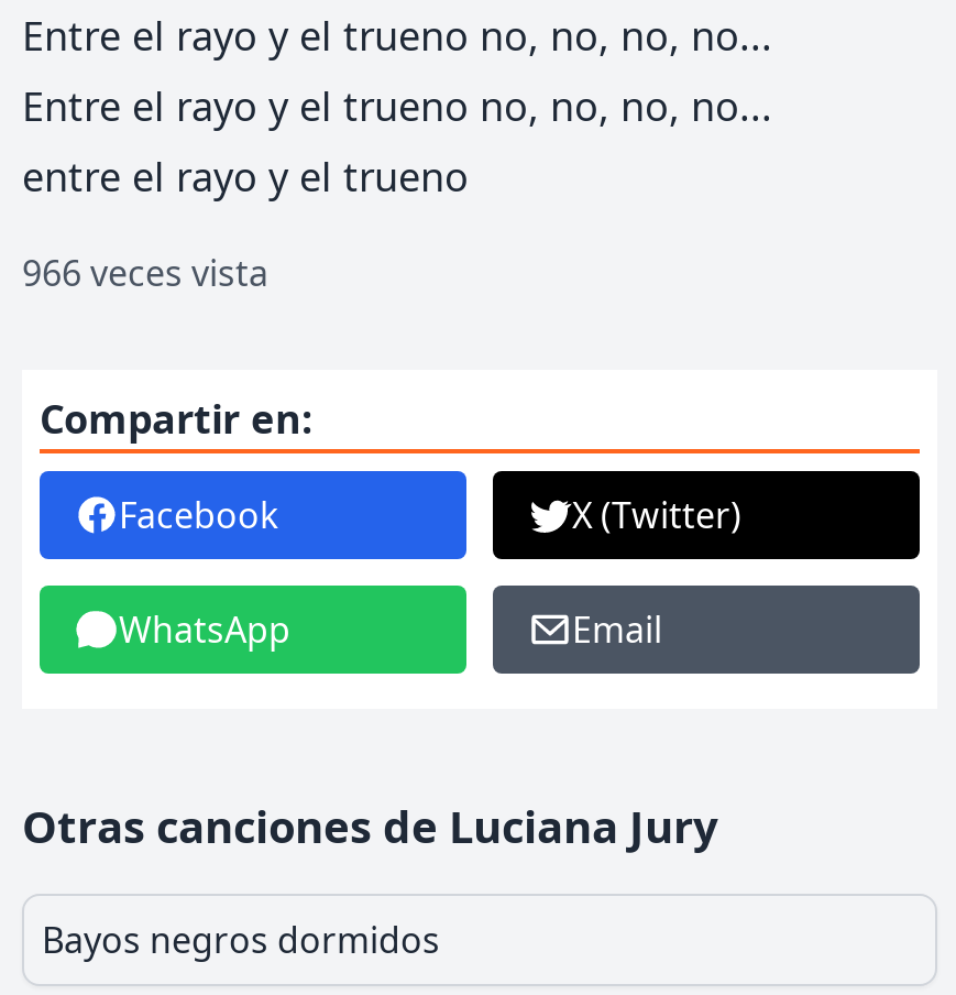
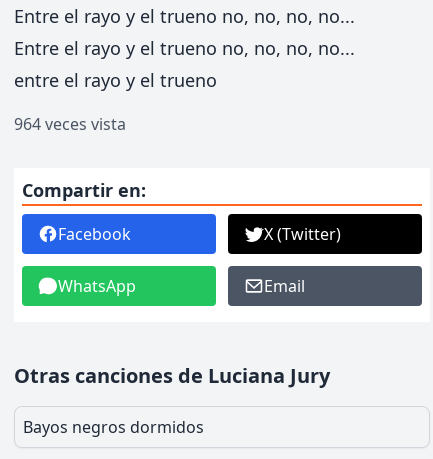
[22,249,268,297] 966 veces vista -> [14,113,126,135] 964 veces vista

